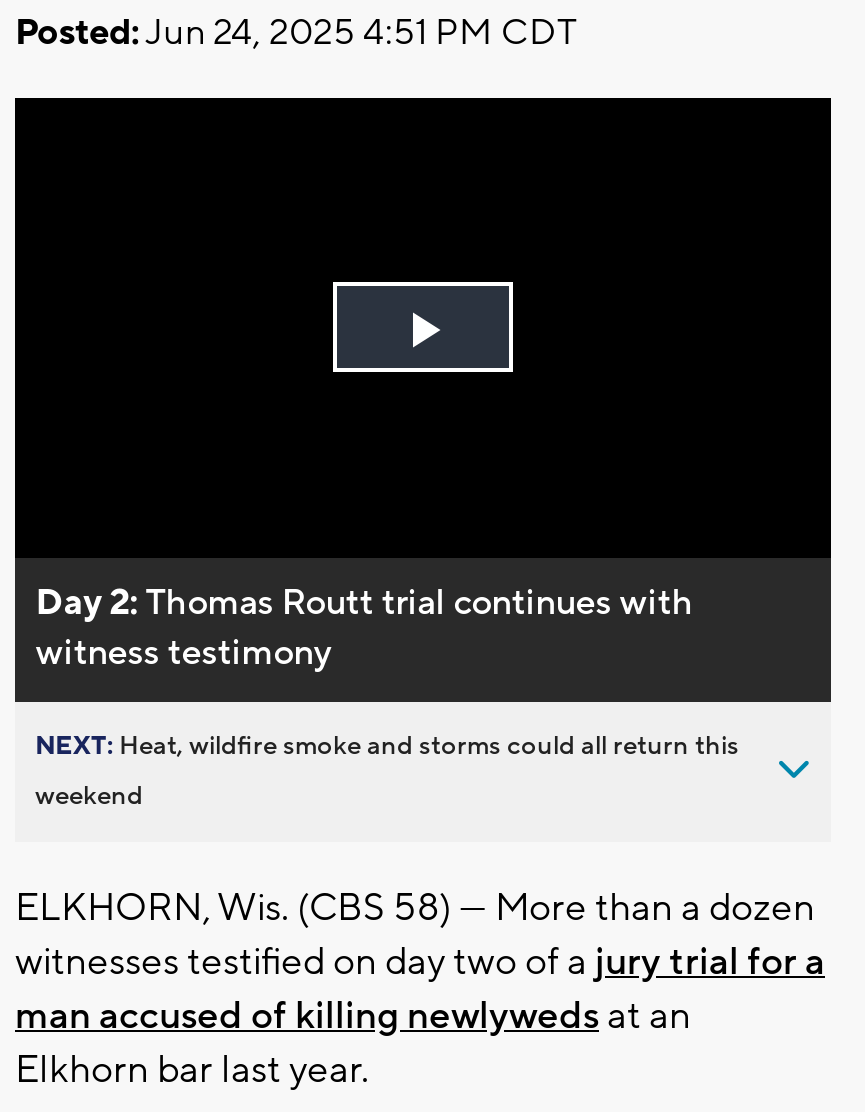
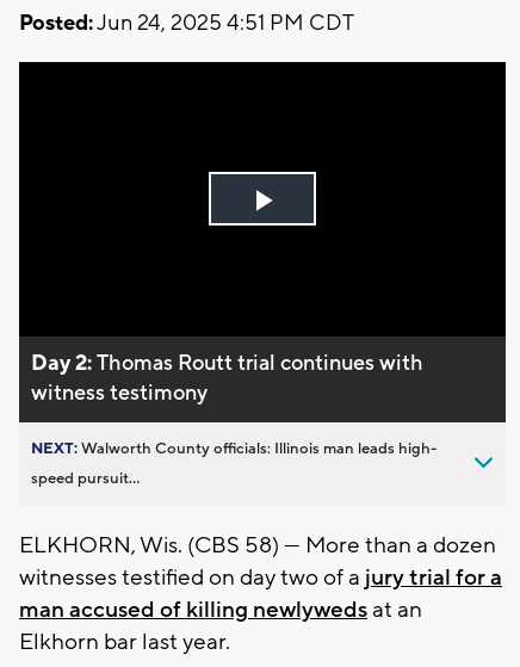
[35,730,739,762] NEXT: Heat, wildfire smoke and storms could all return this -> [31,439,437,458] NEXT: Walworth County officials: Illinois man leads high-
[35,780,143,812] weekend -> [31,469,140,488] speed pursuit...

